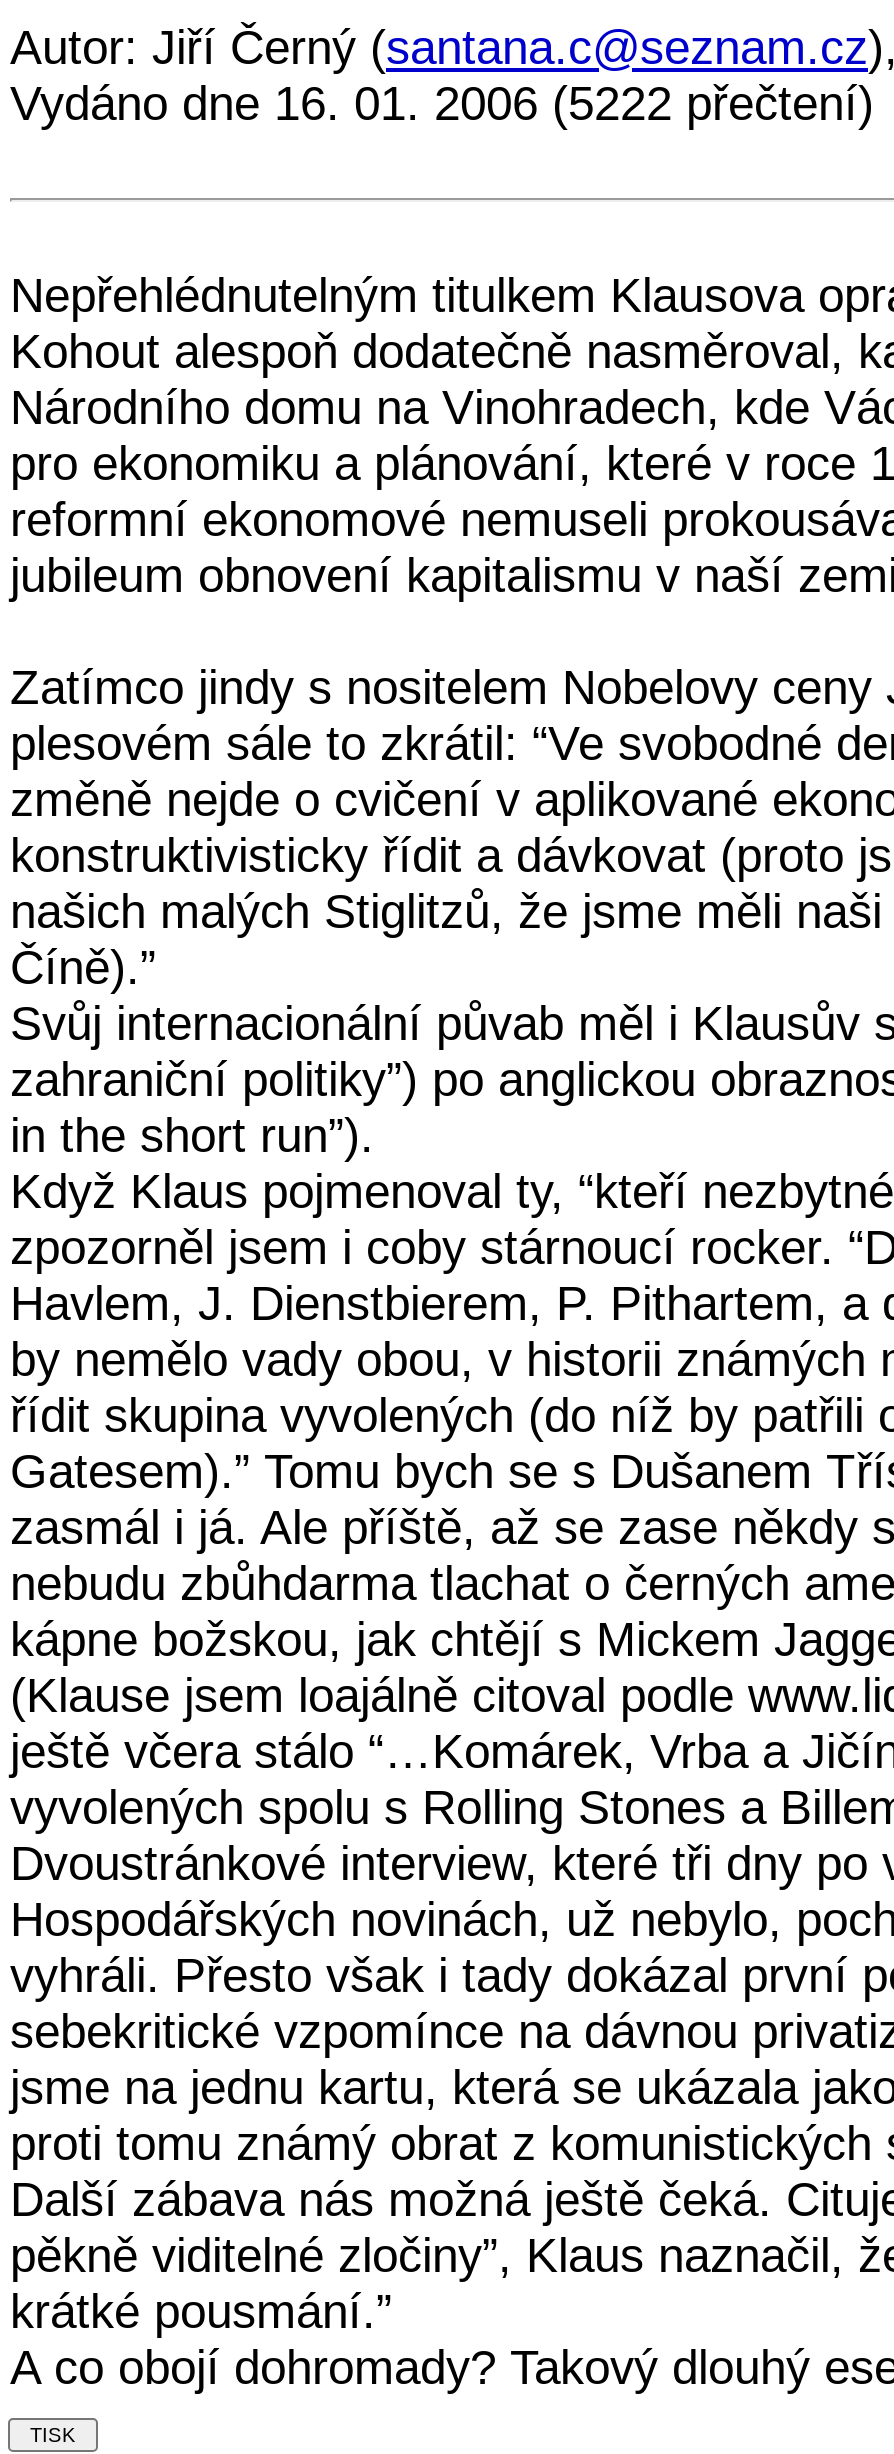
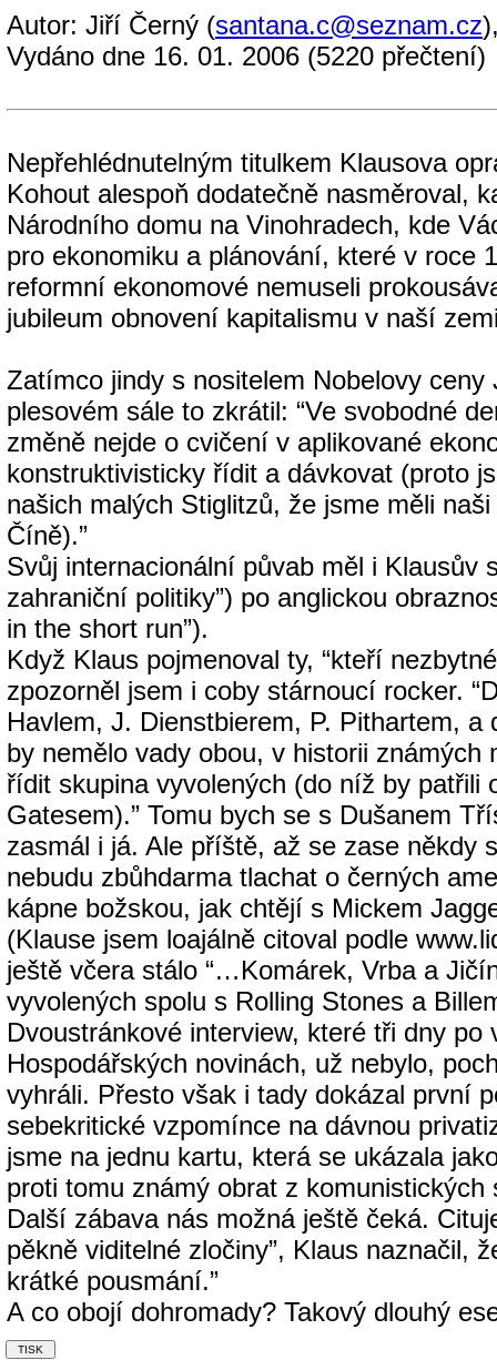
[10,76,874,130] Vydáno dne 16. 01. 2006 (5222 přečtení) -> [7,41,486,71] Vydáno dne 16. 01. 2006 (5220 přečtení)

